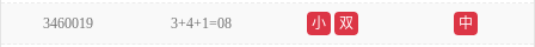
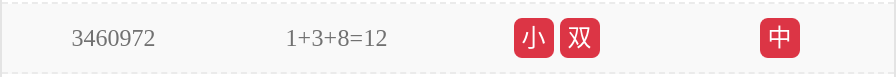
[43,15,93,32] 3460019 -> [72,24,156,52] 3460972
[171,15,231,32] 3+4+1=08 -> [286,24,388,52] 1+3+8=12

